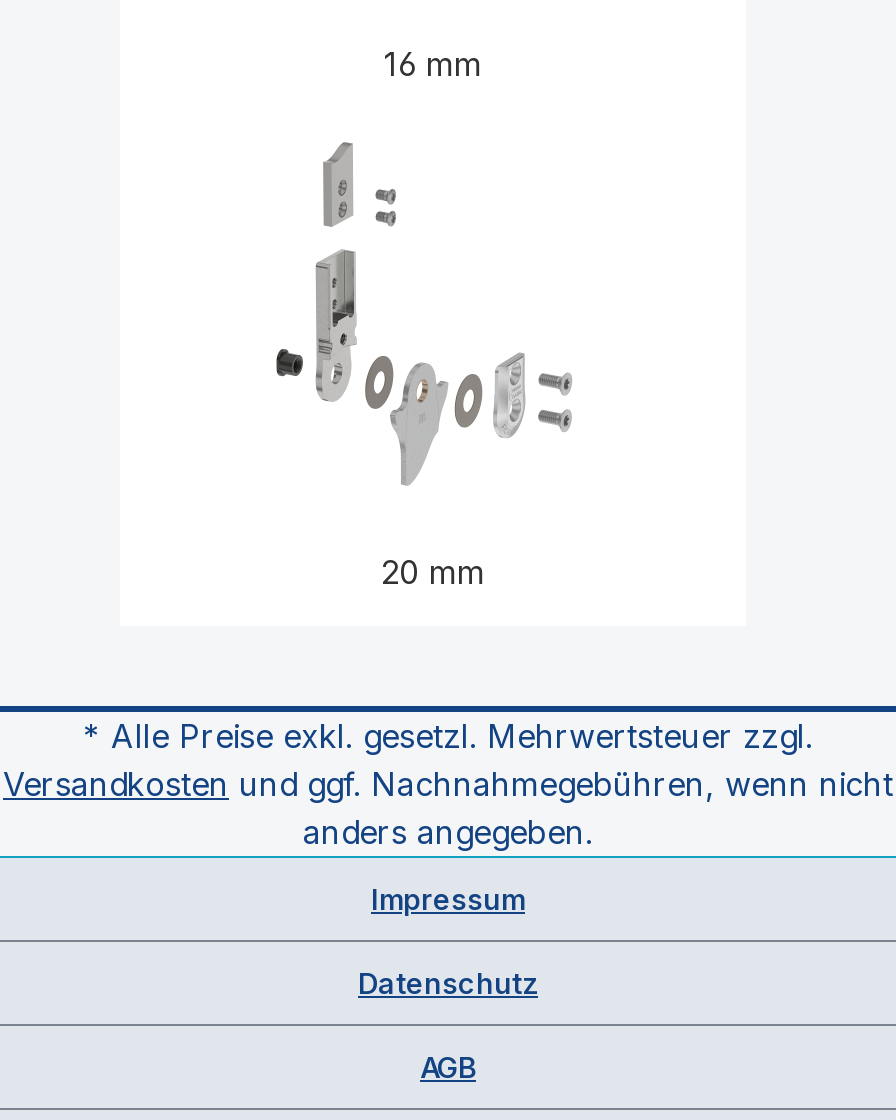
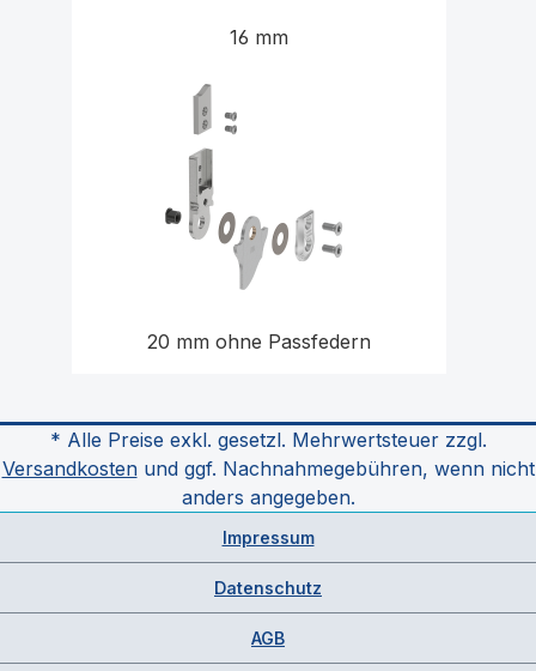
[381,552,485,592] 20 mm -> [147,329,371,353] 20 mm ohne Passfedern

